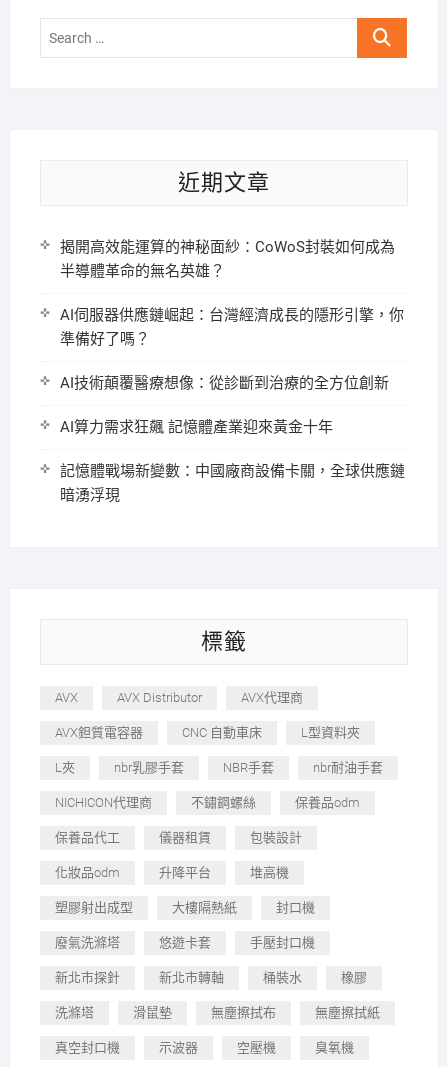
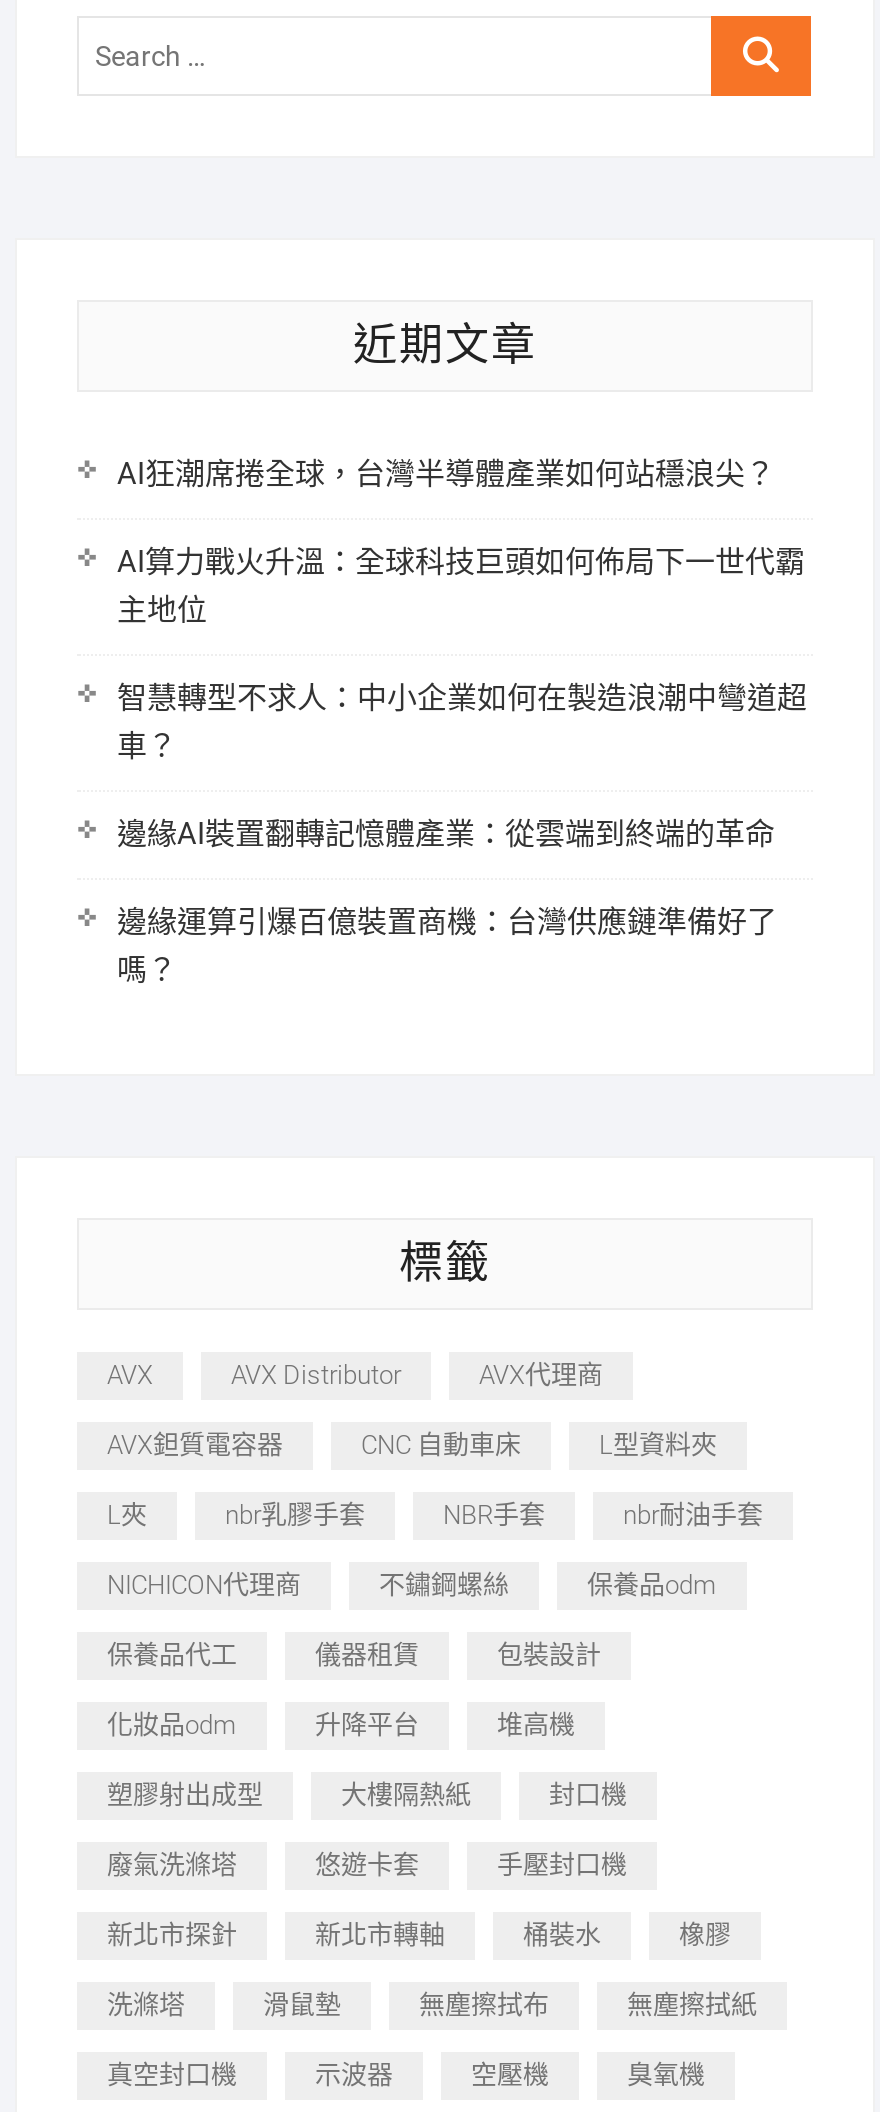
[60,238,395,280] 揭開高效能運算的神秘面紗：CoWoS封裝如何成為 | 半導體革命的無名英雄？ -> [117,456,775,492] AI狂潮席捲全球，台灣半導體產業如何站穩浪尖？
[60,306,404,348] AI伺服器供應鏈崛起：台灣經濟成長的隱形引擎，你 | 準備好了嗎？ -> [117,544,805,628] AI算力戰火升溫：全球科技巨頭如何佈局下一世代霸 | 主地位
[60,374,389,392] AI技術顛覆醫療想像：從診斷到治療的全方位創新 -> [117,680,807,764] 智慧轉型不求人：中小企業如何在製造浪潮中彎道超 | 車？
[60,418,333,436] AI算力需求狂飆 記憶體產業迎來黃金十年 -> [117,816,775,852] 邊緣AI裝置翻轉記憶體產業：從雲端到終端的革命
[60,462,405,504] 記憶體戰場新變數：中國廠商設備卡關，全球供應鏈 | 暗湧浮現 -> [117,904,777,988] 邊緣運算引爆百億裝置商機：台灣供應鏈準備好了 | 嗎？

